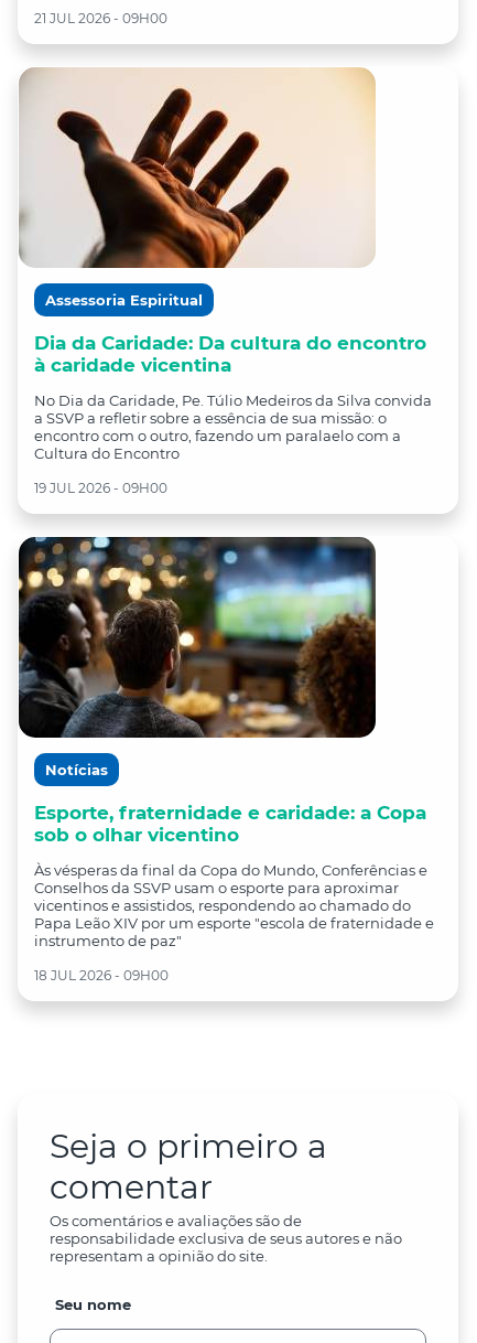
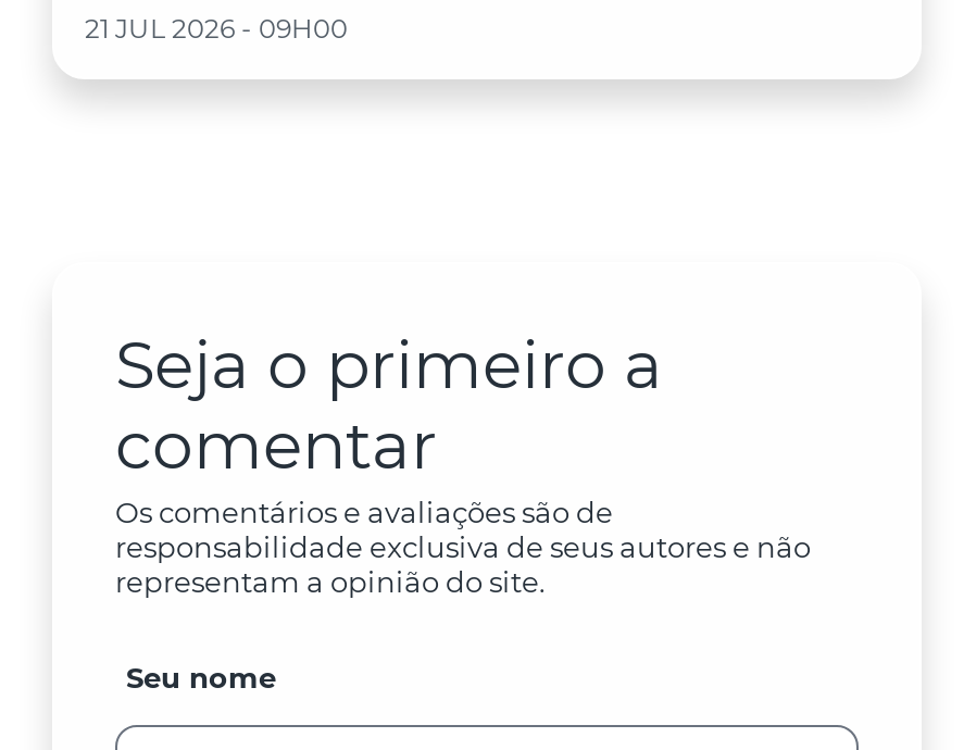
[19,67,432,497] [image] | Assessoria Espiritual | Dia da Caridade: Da cultura do encontro | à caridade vicentina | No Dia da Caridade, Pe. Túlio Medeiros da Silva convida | a SSVP a refletir sobre a essência de sua missão: o | encontro com o outro, fazendo um paralaelo com a | Cultura do Encontro | 19 JUL 2026 - 09H00 -> none
[18,536,434,984] [image] | Notícias | Esporte, fraternidade e caridade: a Copa | sob o olhar vicentino | Às vésperas da final da Copa do Mundo, Conferências e | Conselhos da SSVP usam o esporte para aproximar | vicentinos e assistidos, respondendo ao chamado do | Papa Leão XIV por um esporte "escola de fraternidade e | instrumento de paz" | 18 JUL 2026 - 09H00 -> none

